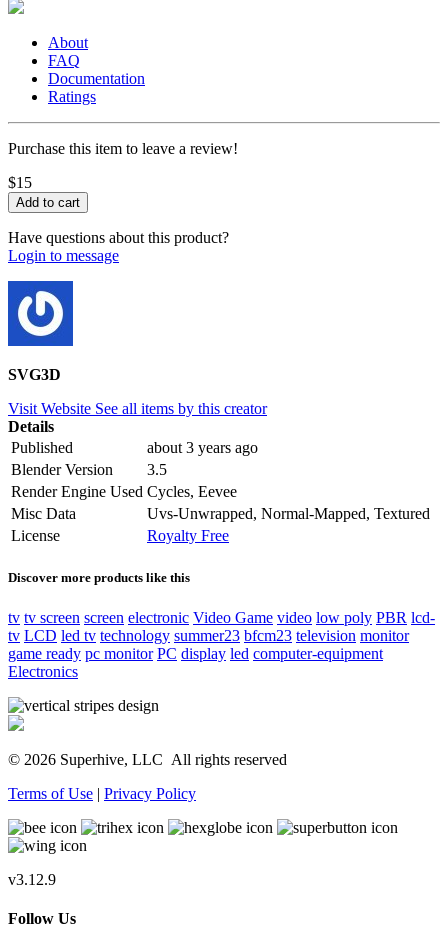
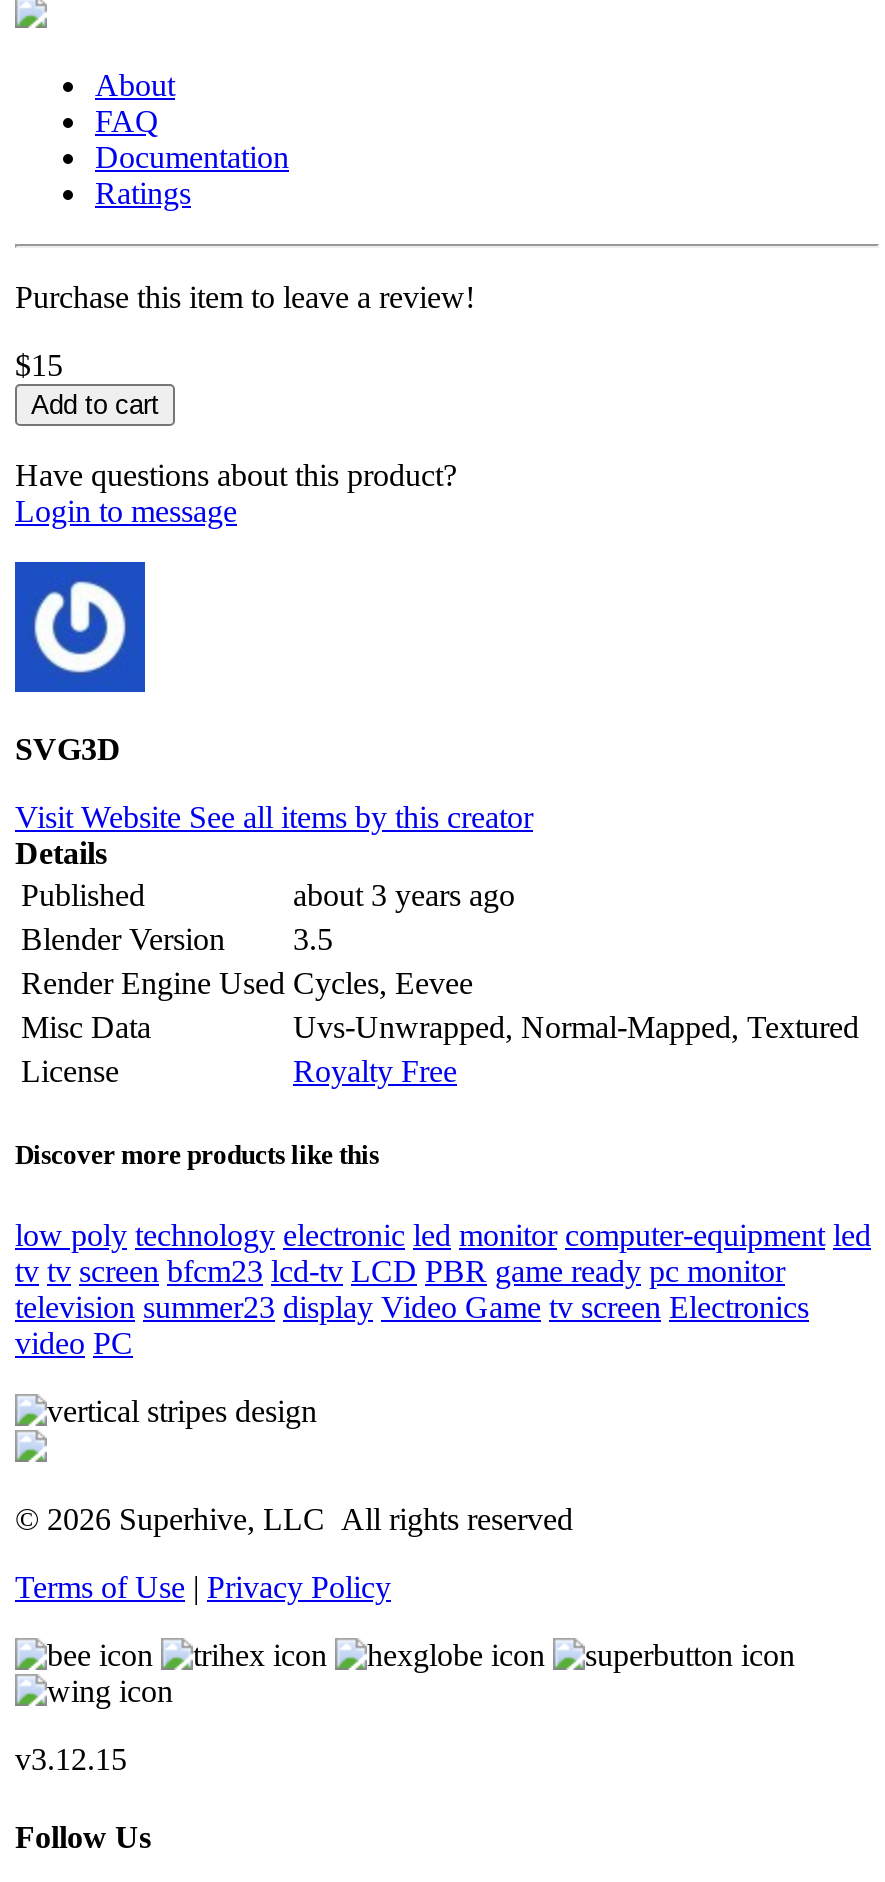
[8,609,435,680] tv tv screen screen electronic Video Game video low poly PBR lcd- | tv LCD led tv technology summer23 bfcm23 television monitor | game ready pc monitor PC display led computer-equipment | Electronics -> [15,1217,871,1359] low poly technology electronic led monitor computer-equipment led | tv tv screen bfcm23 lcd-tv LCD PBR game ready pc monitor | television summer23 display Video Game tv screen Electronics | video PC
[8,871,56,888] v3.12.9 -> [15,1741,127,1775] v3.12.15

